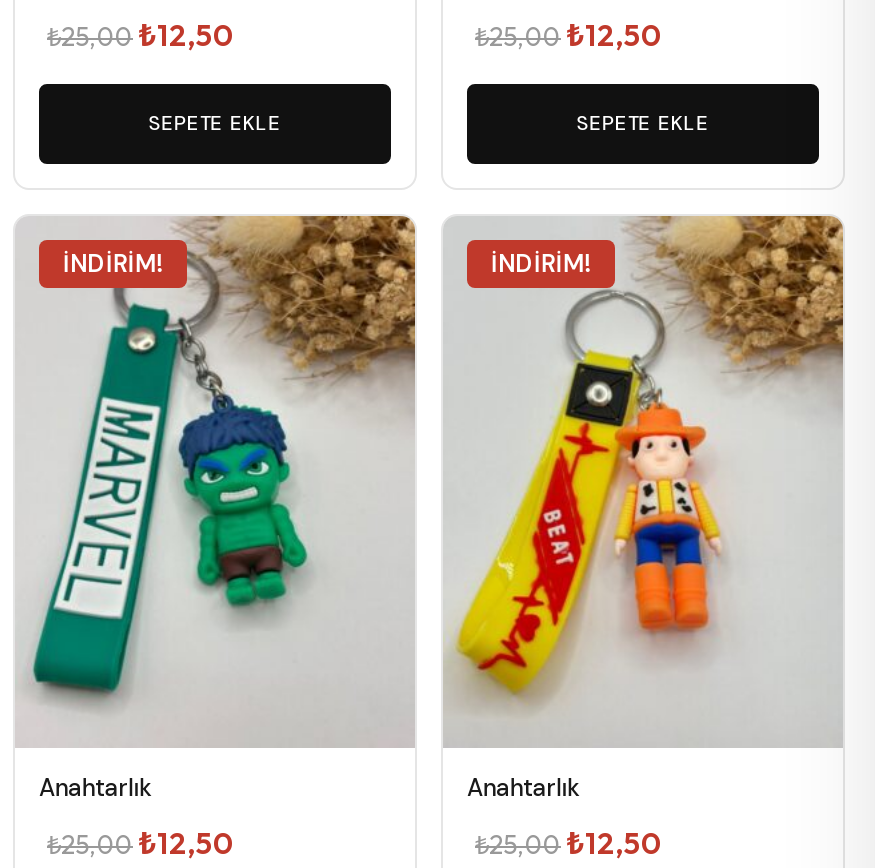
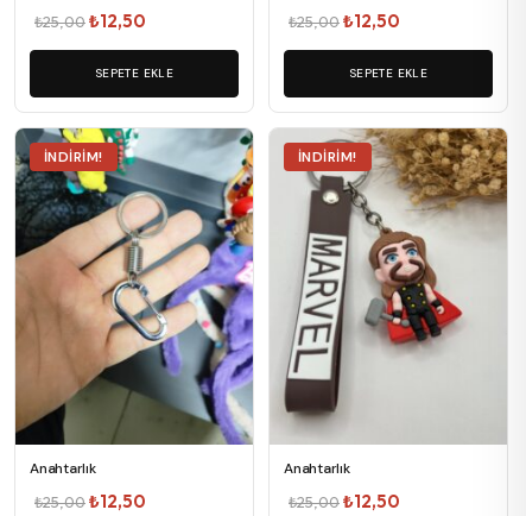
[15,214,417,748] [image] -> [14,127,254,446] [image]
[453,214,843,714] [image] -> [277,128,507,427] [image]

